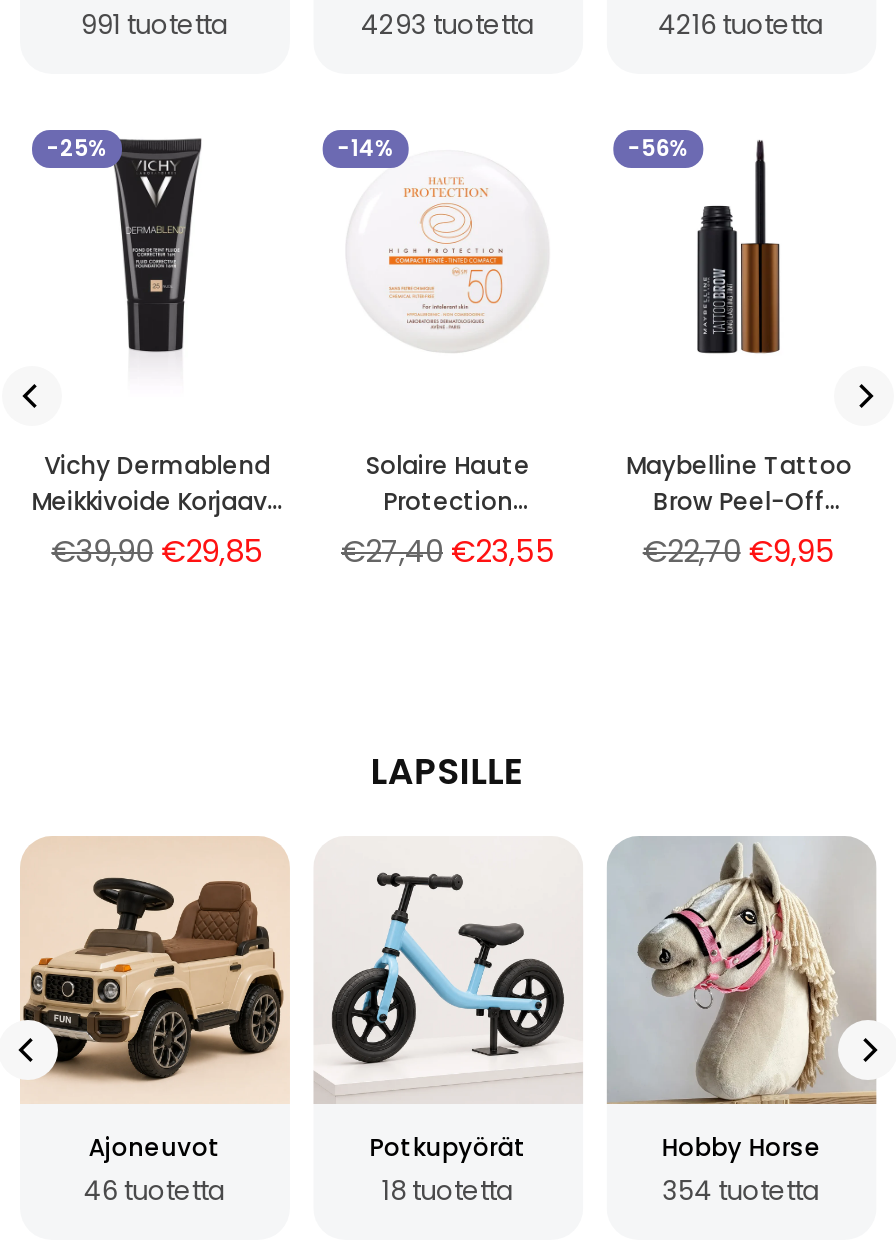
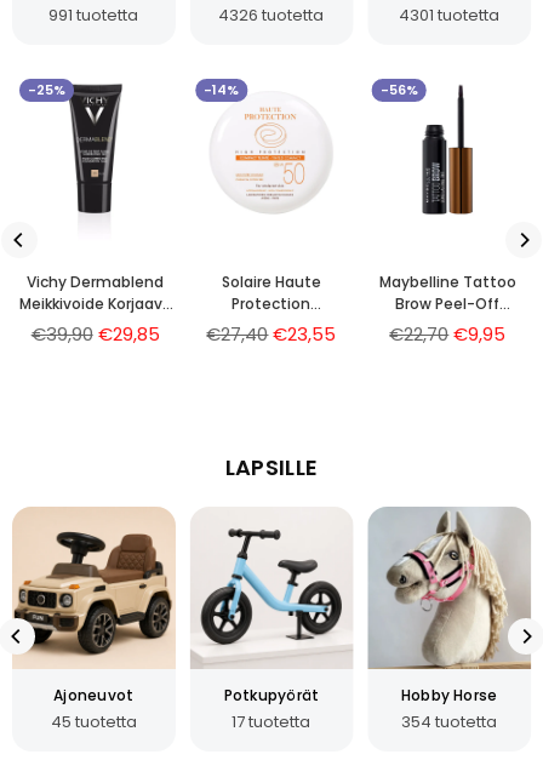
[361,5,535,43] 4293 tuotetta -> [219,3,324,26] 4326 tuotetta
[658,5,824,43] 4216 tuotetta -> [399,3,499,26] 4301 tuotetta
[84,1172,226,1210] 46 tuotetta -> [51,711,137,734] 45 tuotetta
[382,1172,514,1210] 18 tuotetta -> [232,711,311,734] 17 tuotetta

